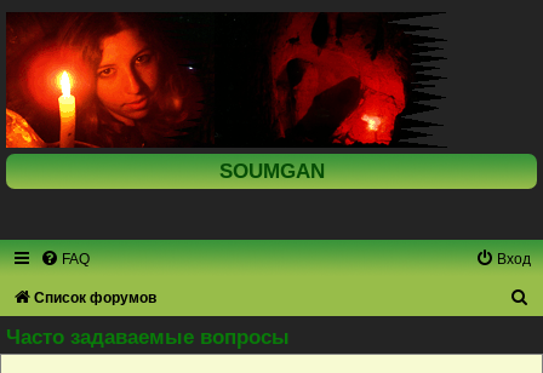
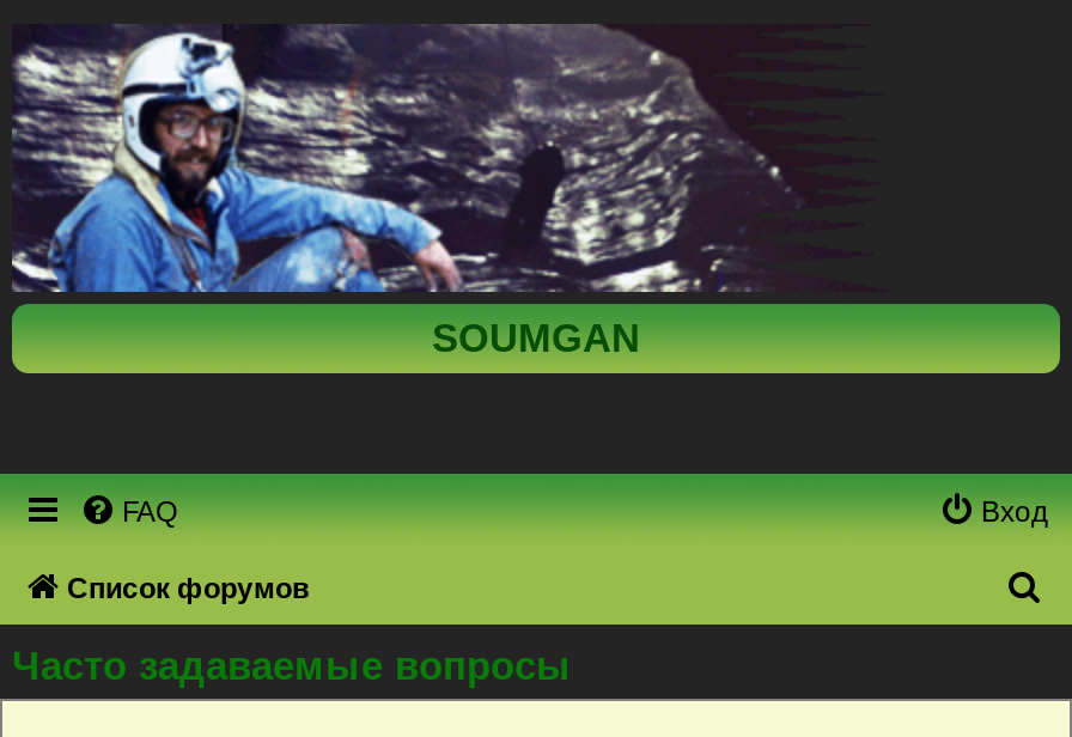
[5,12,440,149] [image] -> [10,22,849,294] [image]

